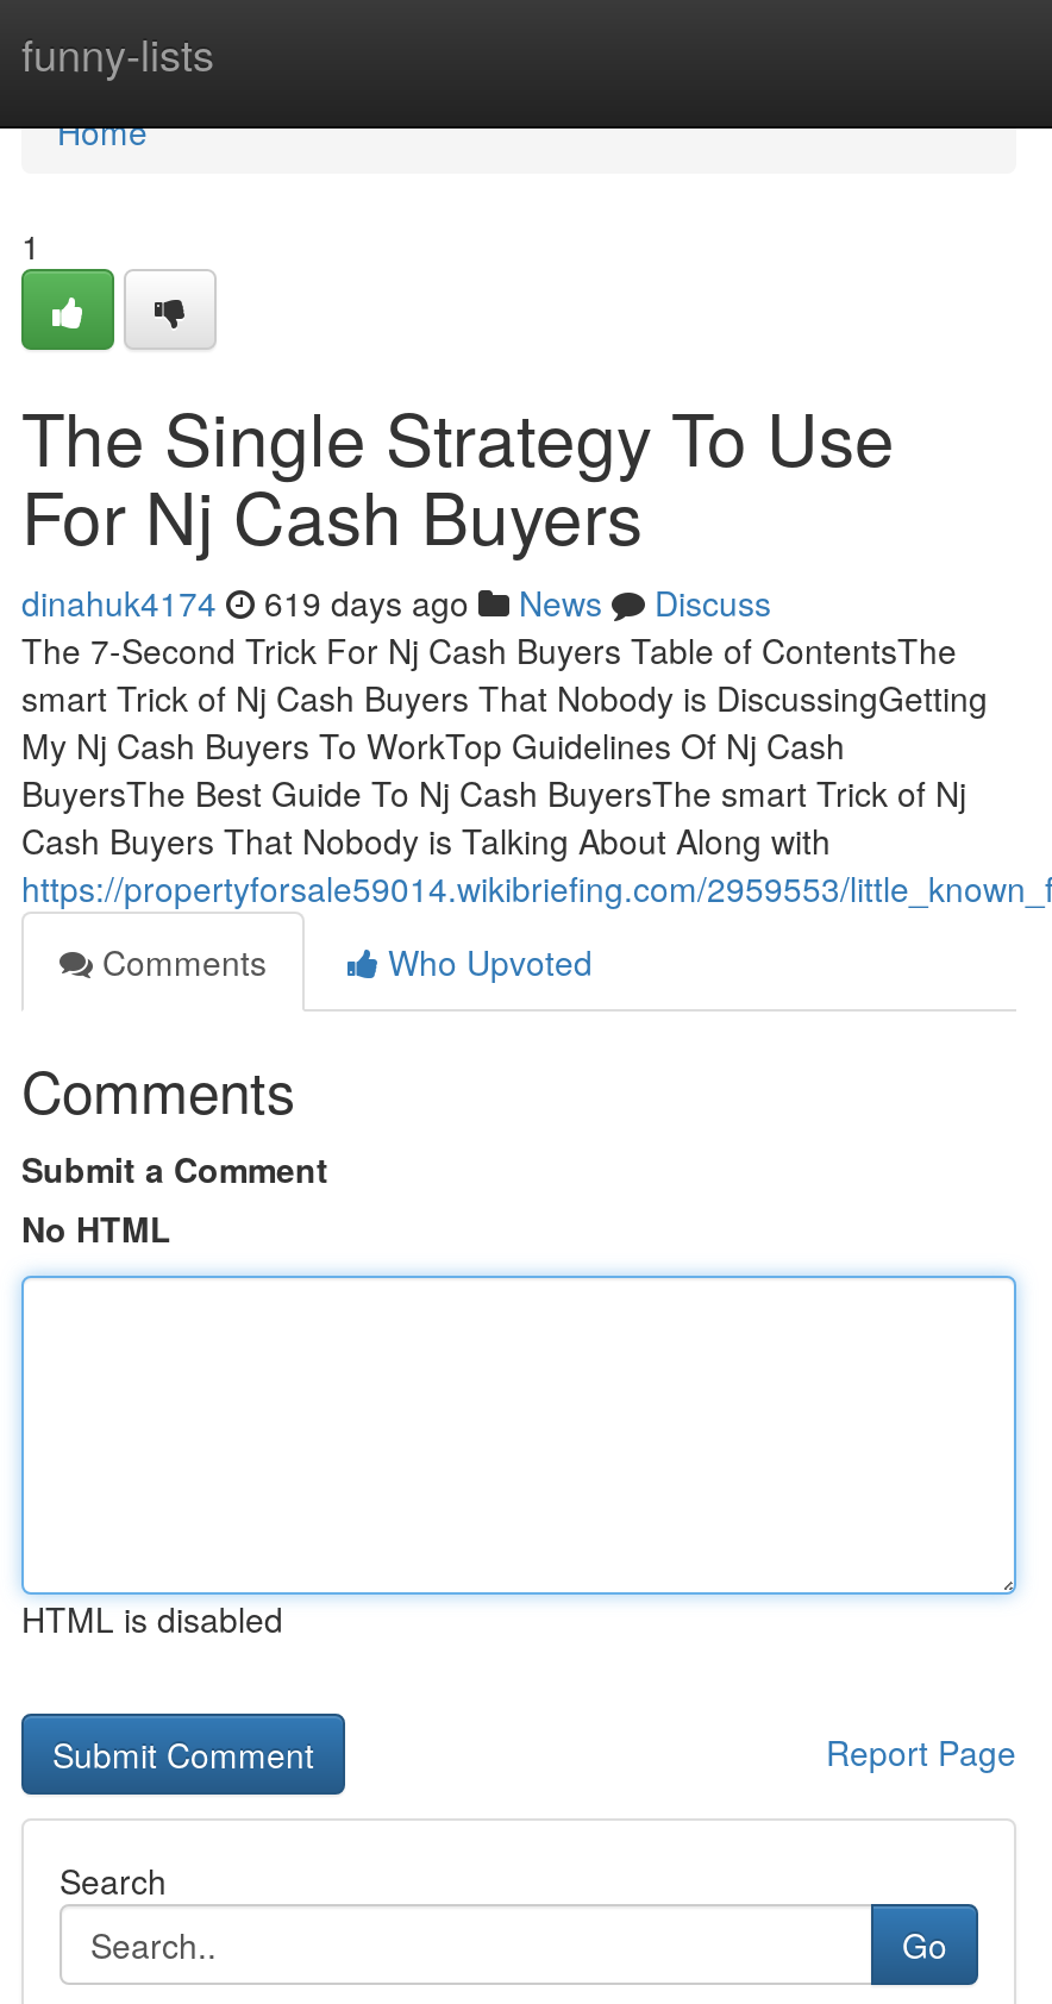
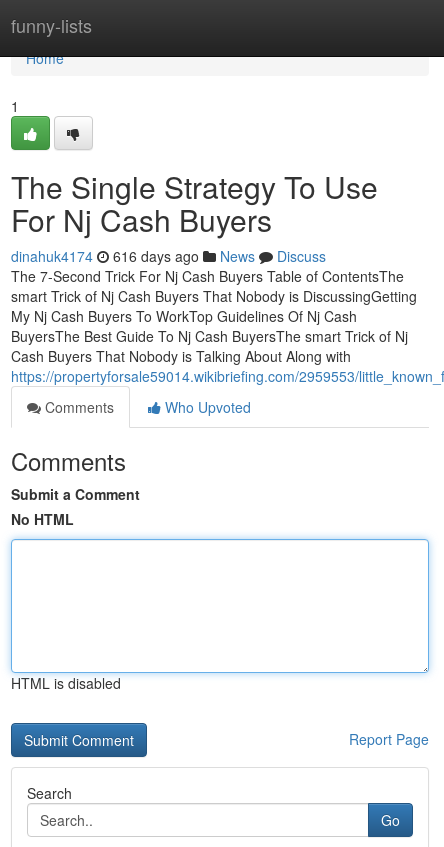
[21,578,771,626] dinahuk4174 619 days ago News Discuss -> [11,246,326,266] dinahuk4174 616 days ago News Discuss

